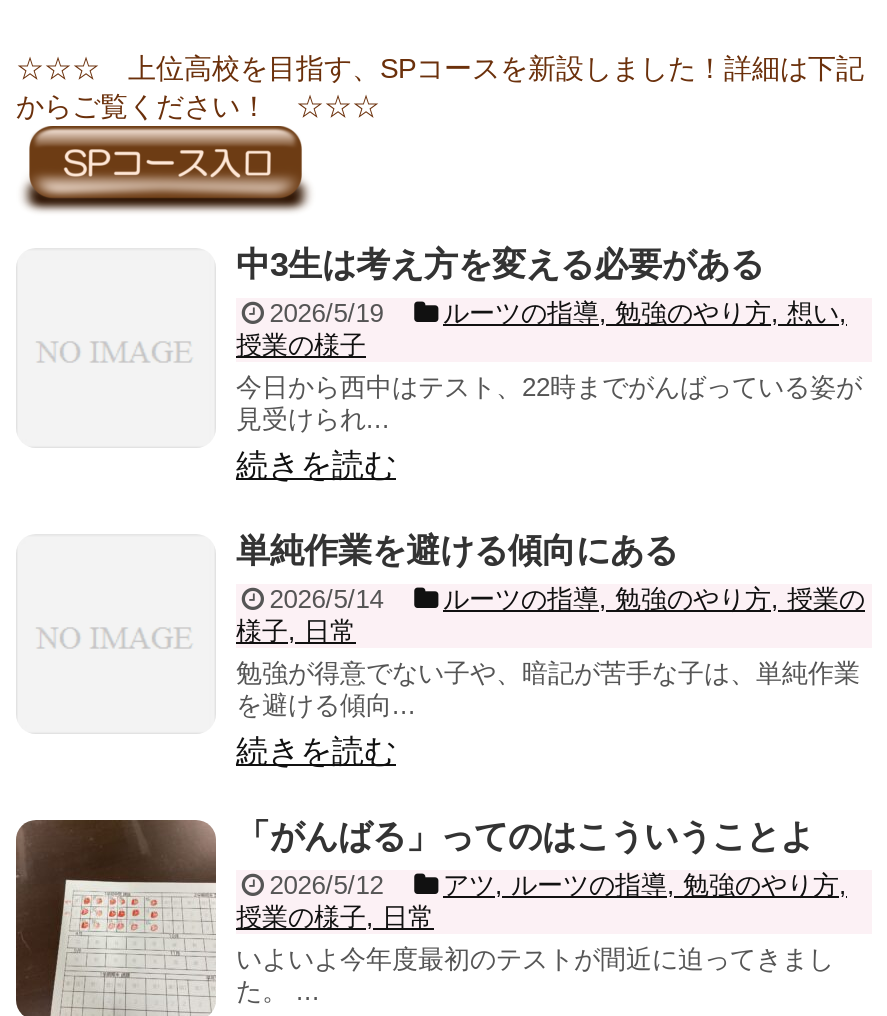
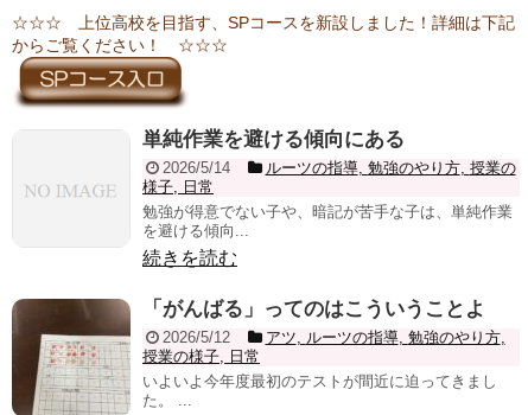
[236,246,862,482] 中3生は考え方を変える必要がある | 2026/5/19 | ルーツの指導,勉強のやり方,想い, | 授業の様子 | 今日から西中はテスト、22時までがんばっている姿が | 見受けられ... | 続きを読む -> none

